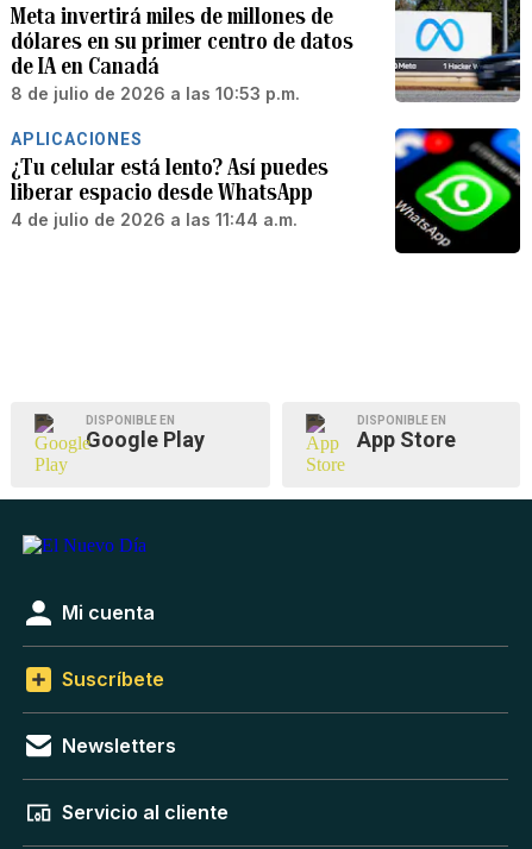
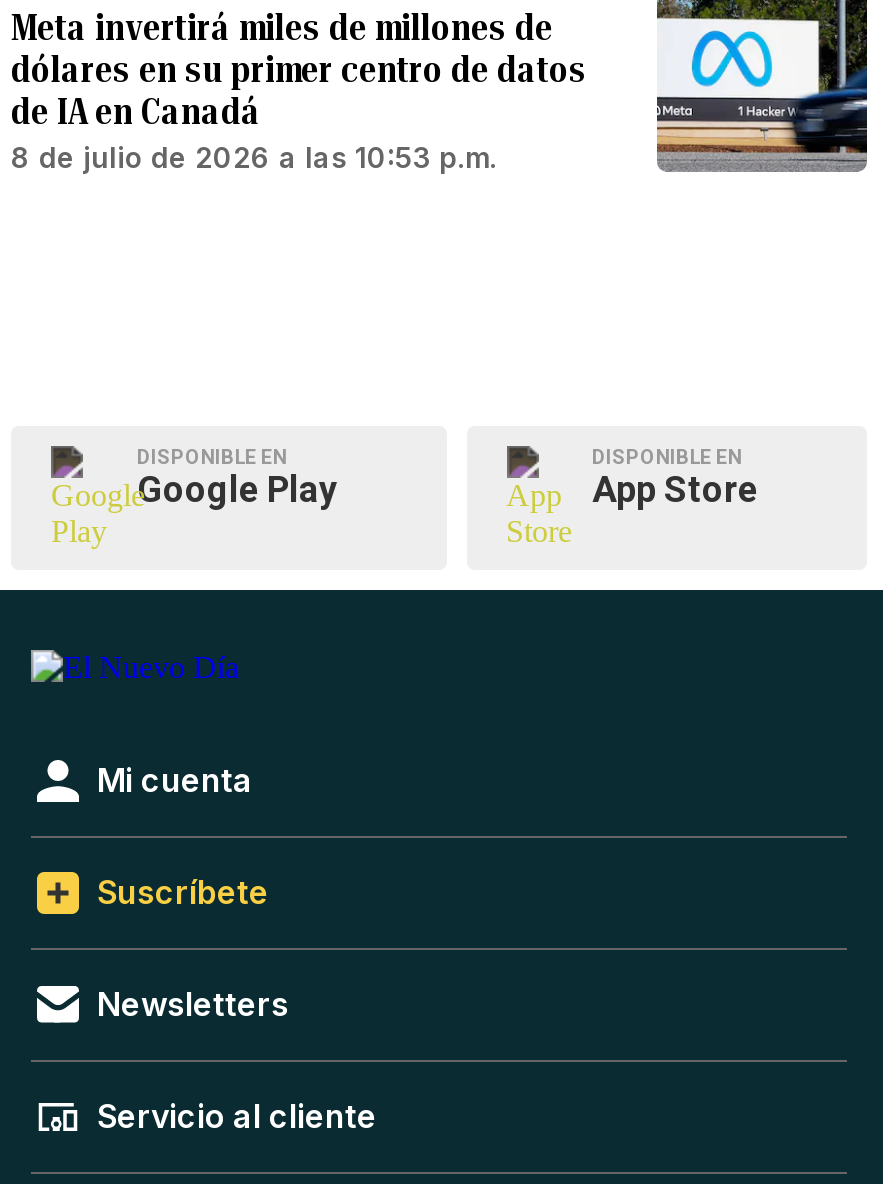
[11,130,328,229] APLICACIONES | ¿Tu celular está lento? Así puedes | liberar espacio desde WhatsApp | 4 de julio de 2026 a las 11:44 a.m. -> none
[394,127,521,254] [image] -> none

